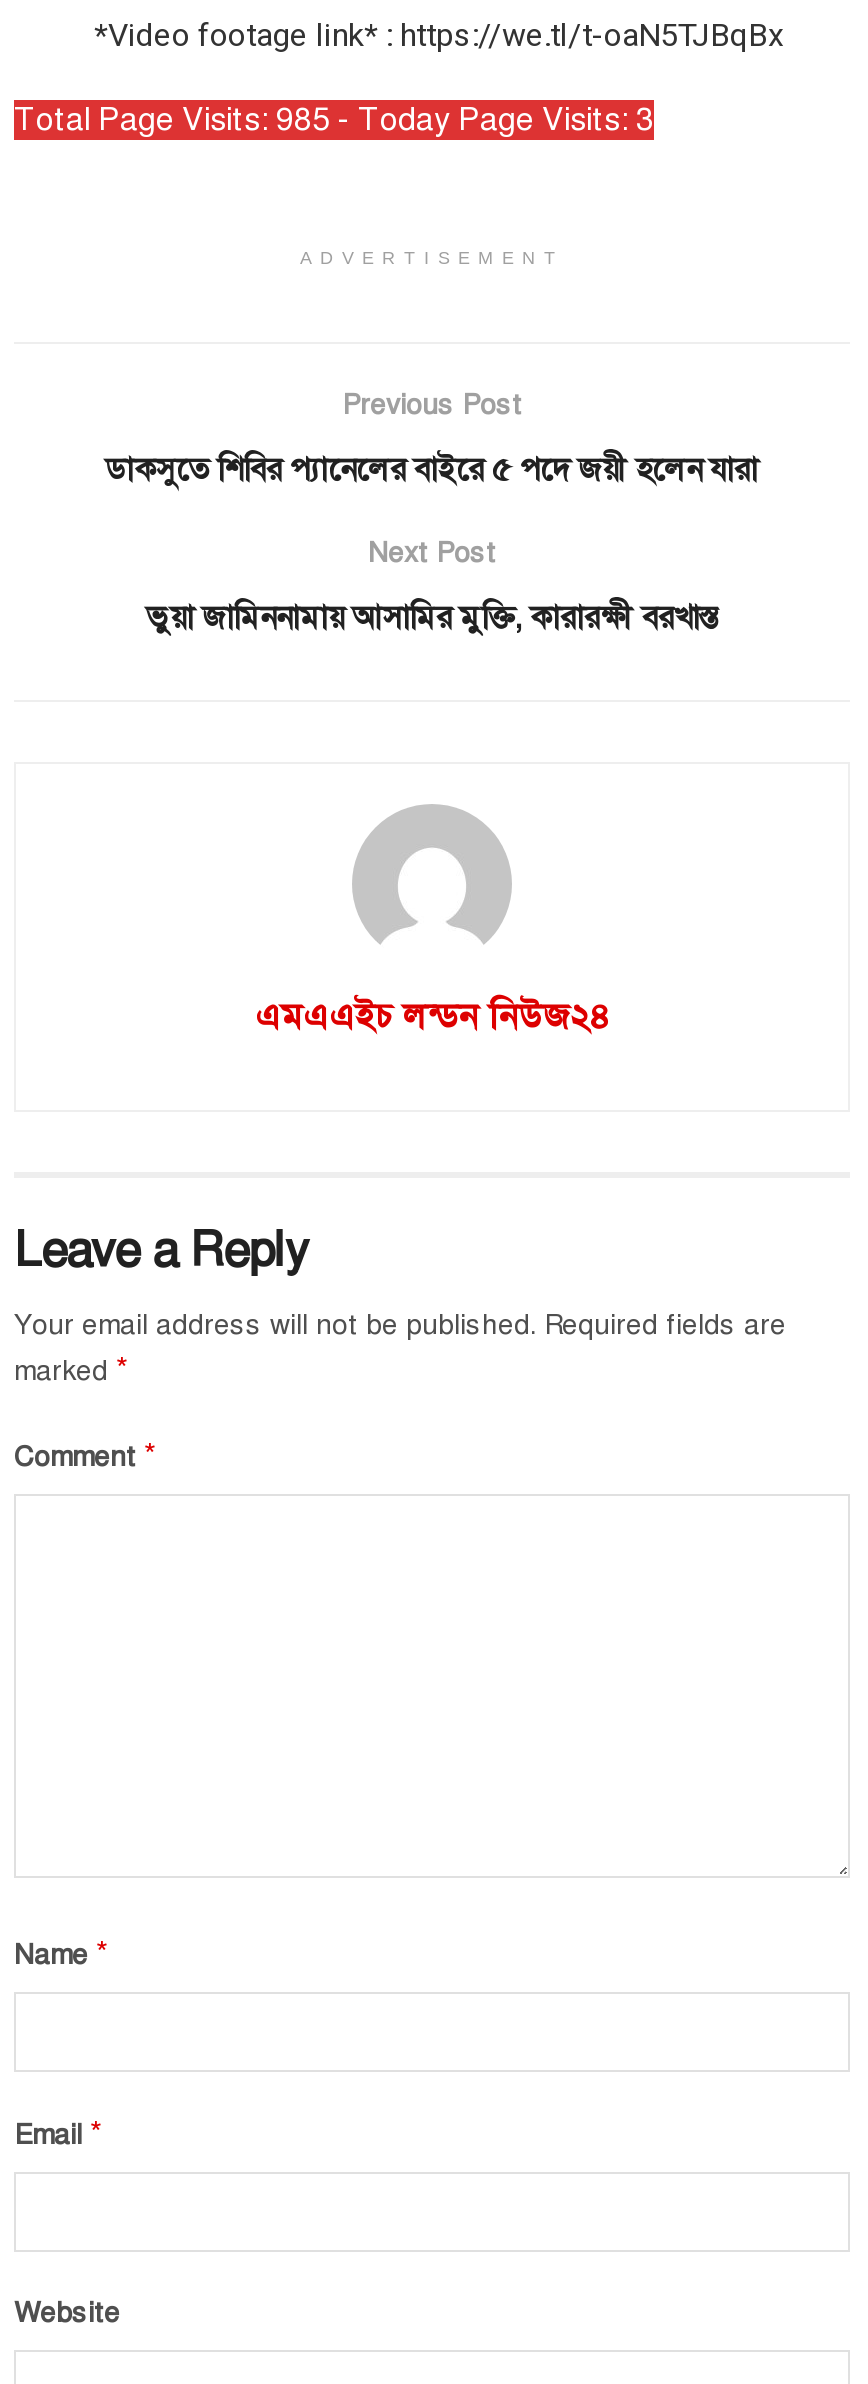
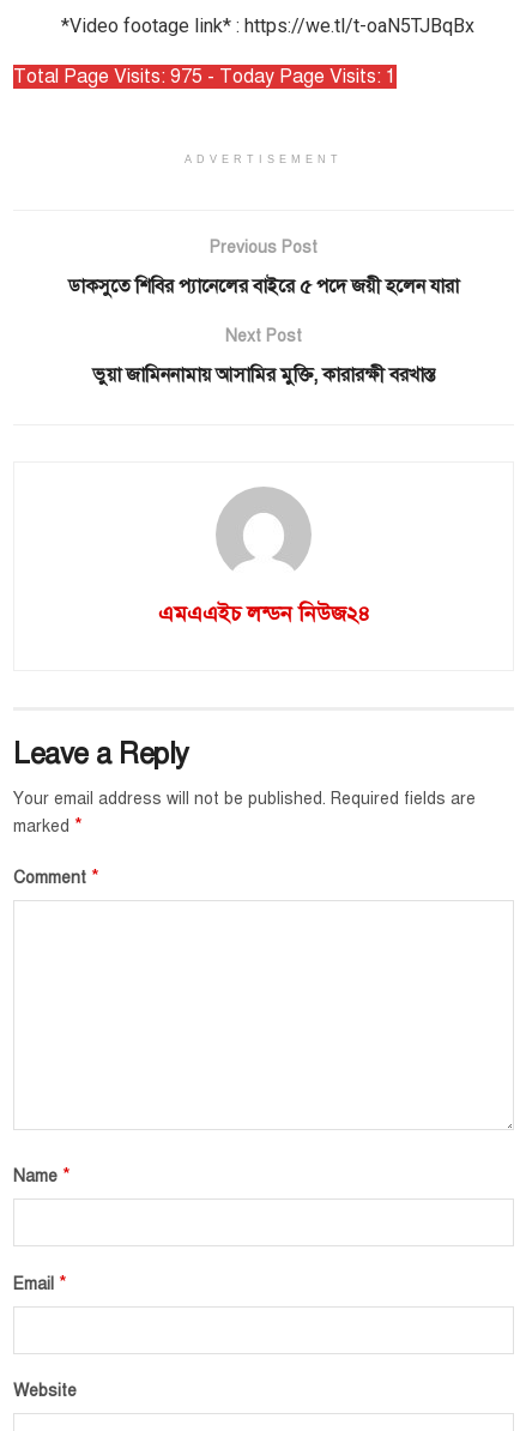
[14,100,654,140] Total Page Visits: 985 - Today Page Visits: 3 -> [13,64,397,88] Total Page Visits: 975 - Today Page Visits: 1

